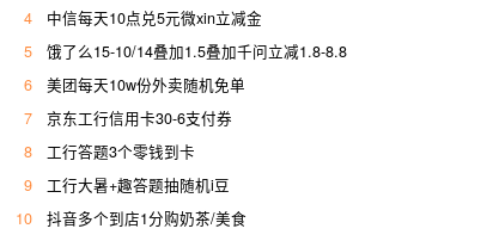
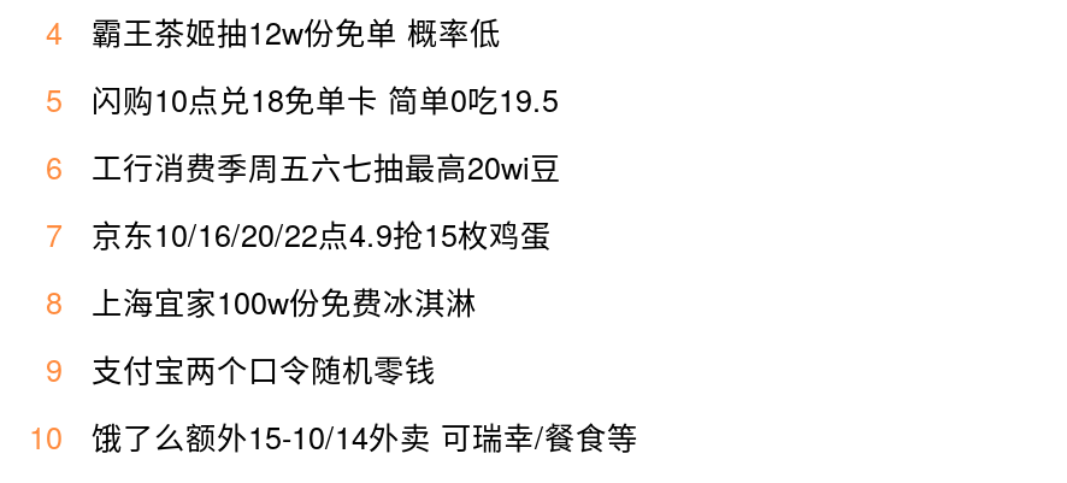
[47,8,262,29] 中信每天10点兑5元微xin立减金 -> [92,12,501,55] 霸王茶姬抽12w份免单 概率低
[47,41,347,63] 饿了么15-10/14叠加1.5叠加千问立减1.8-8.8 -> [92,79,559,123] 闪购10点兑18免单卡 简单0吃19.5
[47,74,245,96] 美团每天10w份外卖随机免单 -> [92,147,561,190] 工行消费季周五六七抽最高20wi豆
[47,108,232,129] 京东工行信用卡30-6支付券 -> [92,214,552,258] 京东10/16/20/22点4.9抢15枚鸡蛋
[47,141,195,163] 工行答题3个零钱到卡 -> [92,282,477,325] 上海宜家100w份免费冰淇淋
[47,175,230,196] 工行大暑+趣答题抽随机i豆 -> [92,349,436,392] 支付宝两个口令随机零钱
[47,208,246,230] 抖音多个到店1分购奶茶/美食 -> [92,417,638,460] 饿了么额外15-10/14外卖 可瑞幸/餐食等

